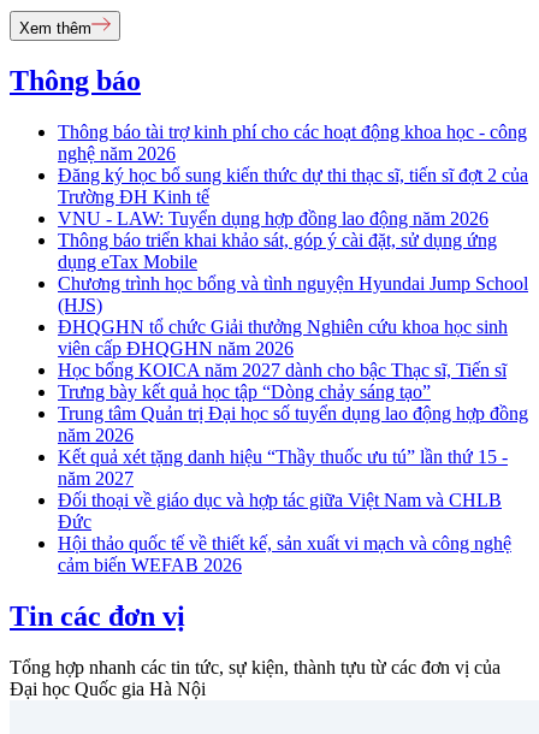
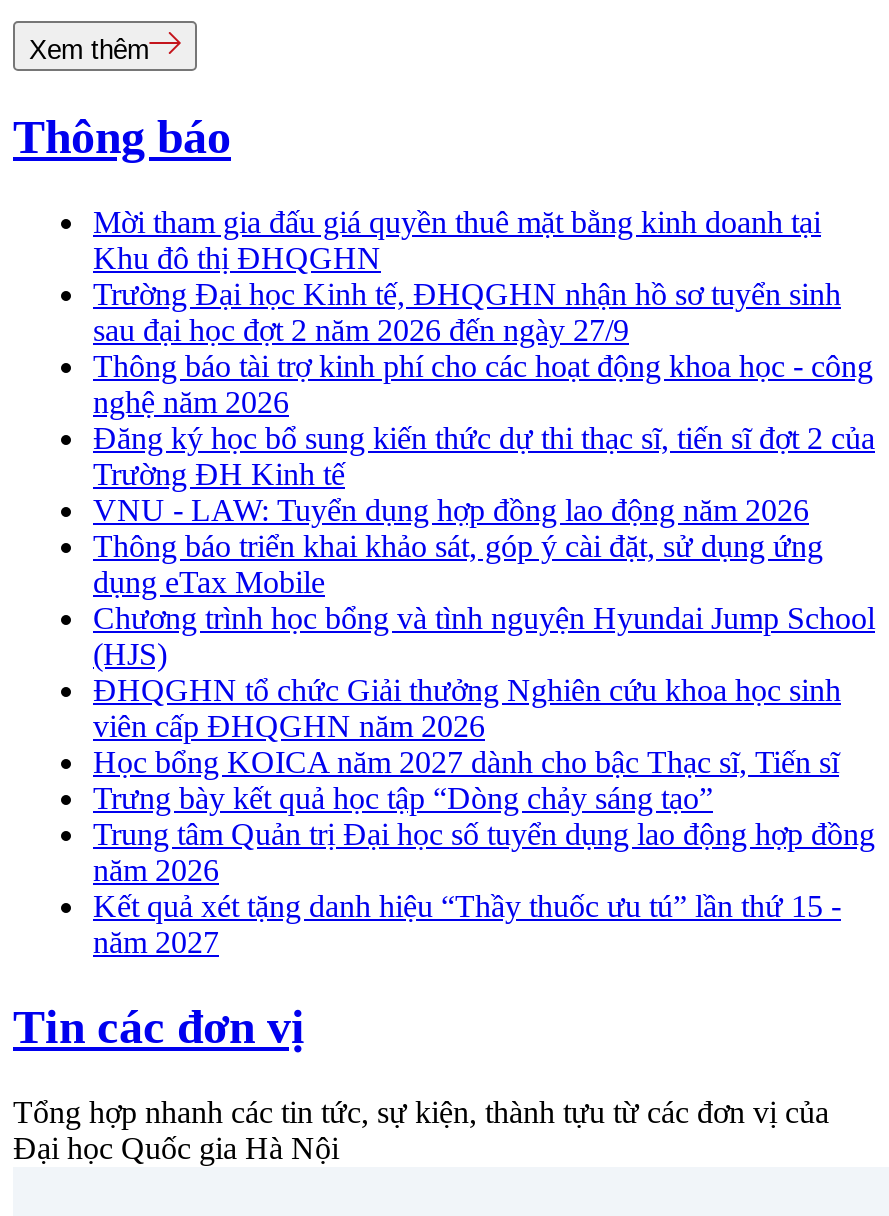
none -> [93,205,841,347] Mời tham gia đấu giá quyền thuê mặt bằng kinh doanh tại | Khu đô thị ĐHQGHN | Trường Đại học Kinh tế, ĐHQGHN nhận hồ sơ tuyển sinh | sau đại học đợt 2 năm 2026 đến ngày 27/9
moved [58,122,528,489] -> [93,349,875,959]: Thông báo tài trợ kinh phí cho các hoạt động khoa học - công | nghệ năm 2026 | Đăng ký học bổ sung kiến thức dự thi thạc sĩ, tiến sĩ đợt 2 của | ... | Kết quả xét tặng danh hiệu “Thầy thuốc ưu tú” lần thứ 15 - | năm 2027
[58,490,511,575] Đối thoại về giáo dục và hợp tác giữa Việt Nam và CHLB | Đức | Hội thảo quốc tế về thiết kế, sản xuất vi mạch và công nghệ | cảm biến WEFAB 2026 -> none

